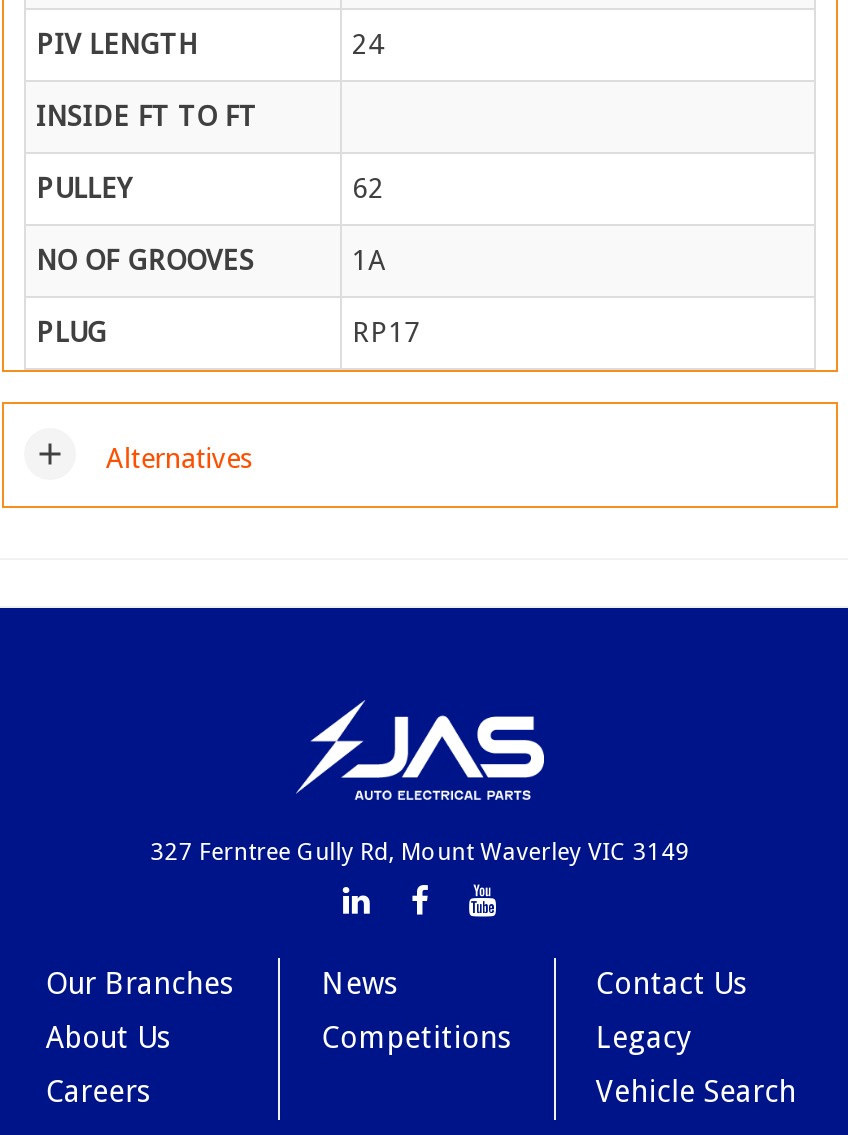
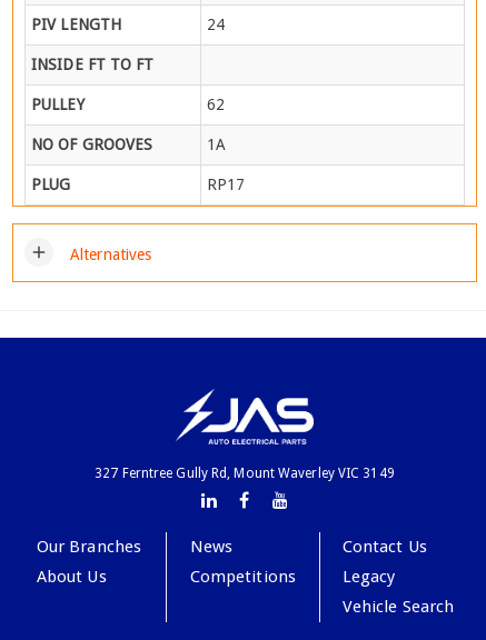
[46,1074,151,1110] Careers -> none

